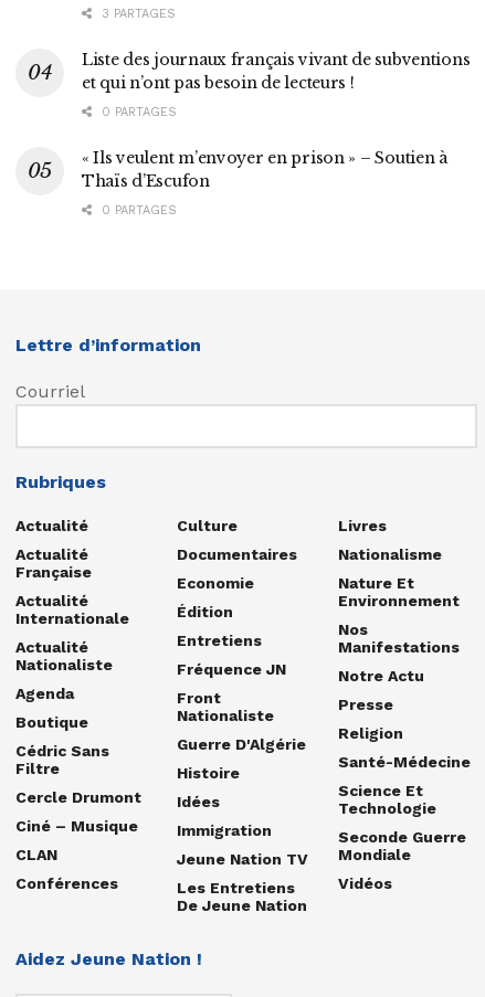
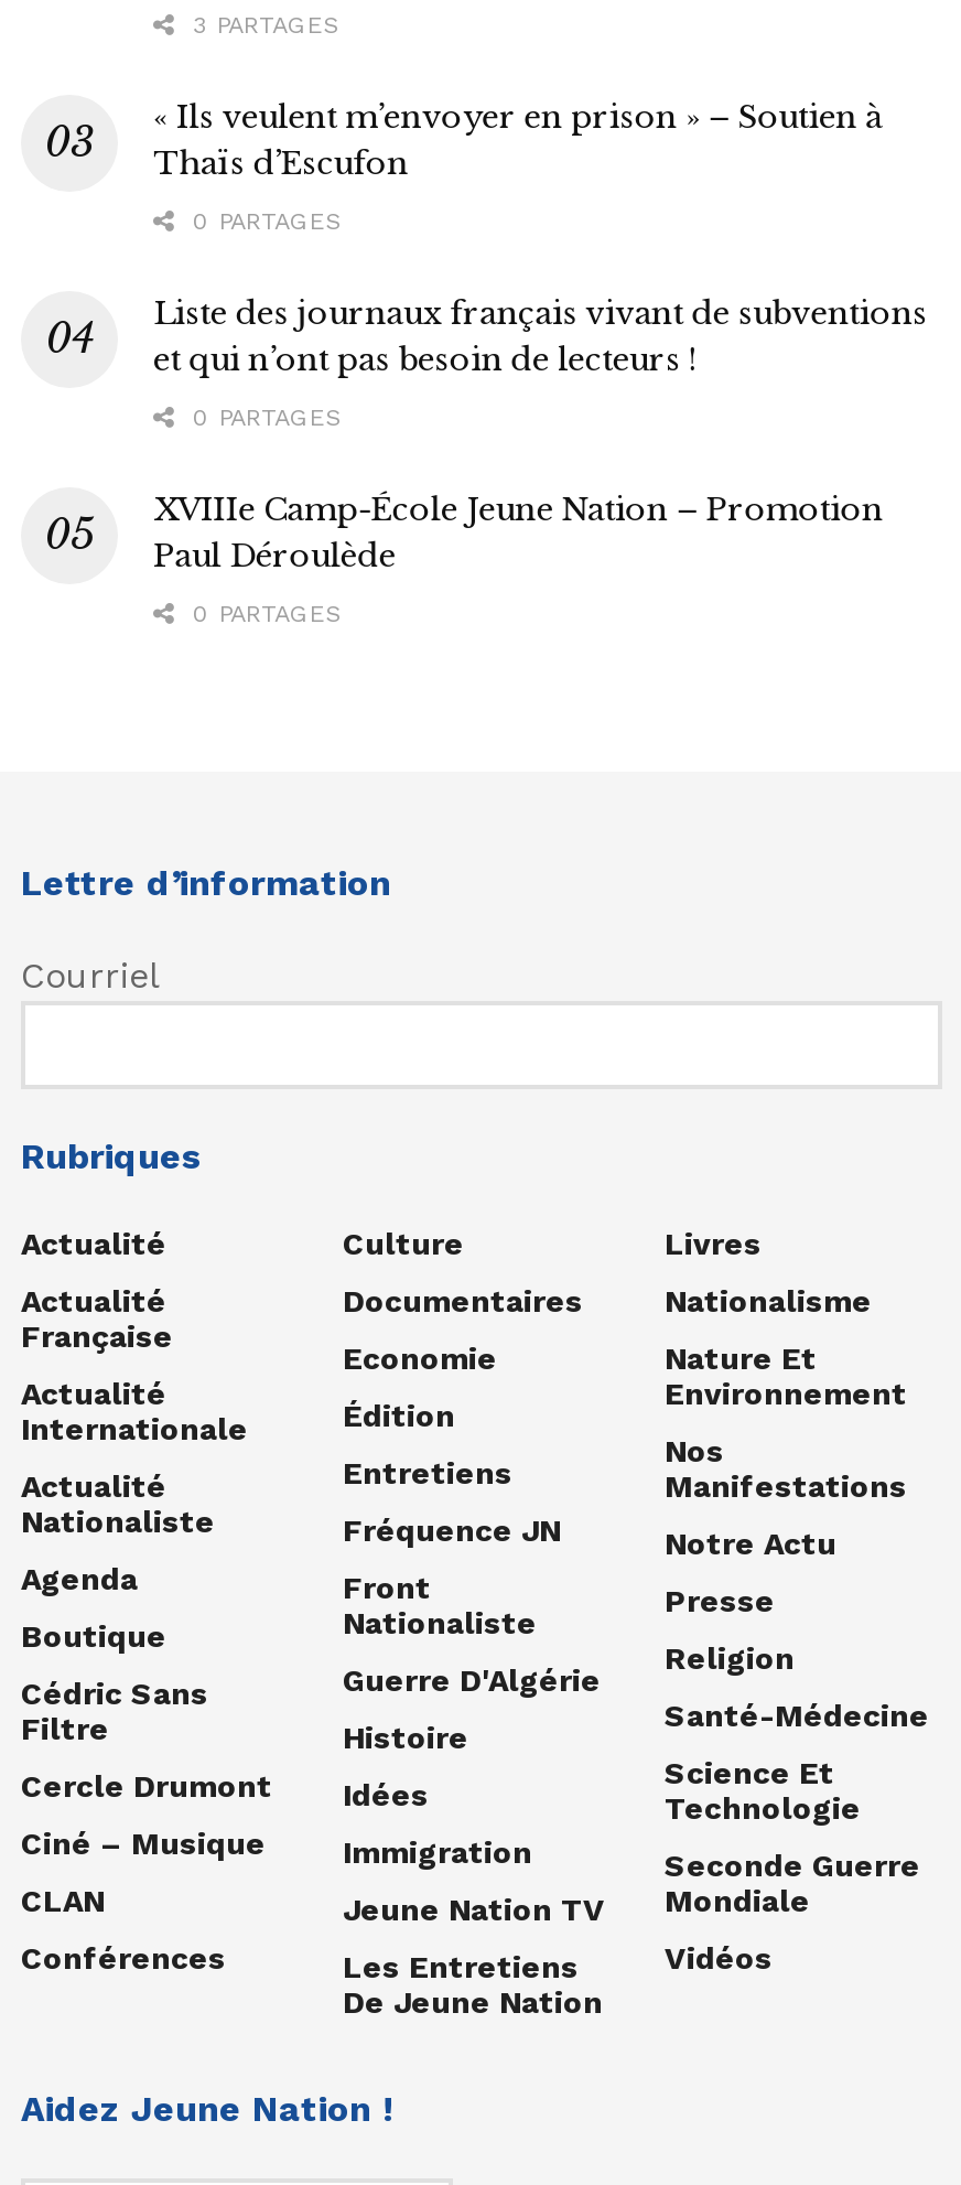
none -> [184,208,343,237] 0 PARTAGES
none -> [153,490,883,576] XVIIIe Camp-École Jeune Nation – Promotion | Paul Déroulède
moved [82,148,447,191] -> [153,98,882,184]: « Ils veulent m’envoyer en prison » – Soutien à | Thaïs d’Escufon

